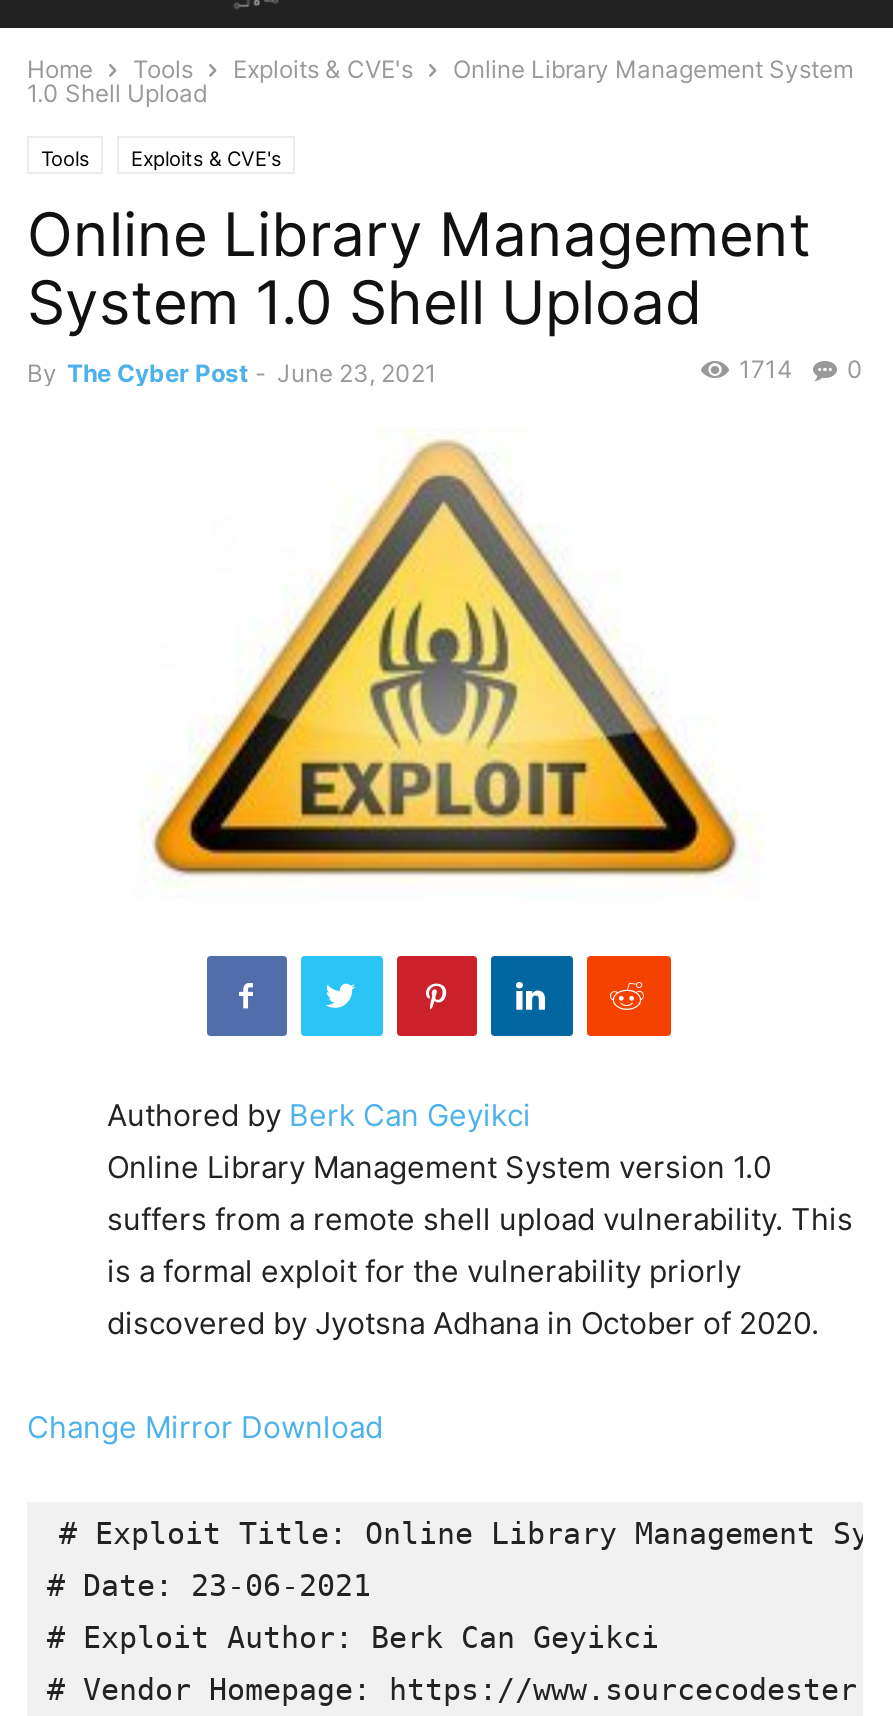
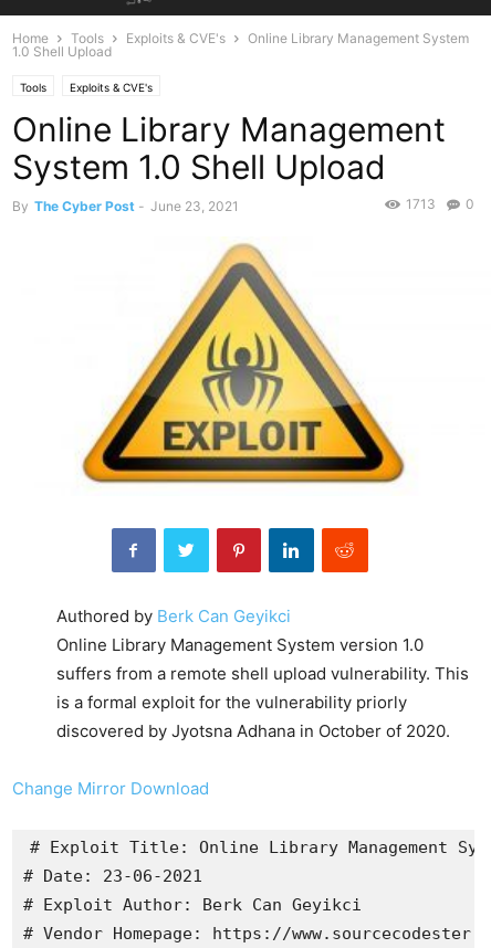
[739,354,863,384] 1714 0 -> [406,196,474,212] 1713 0

